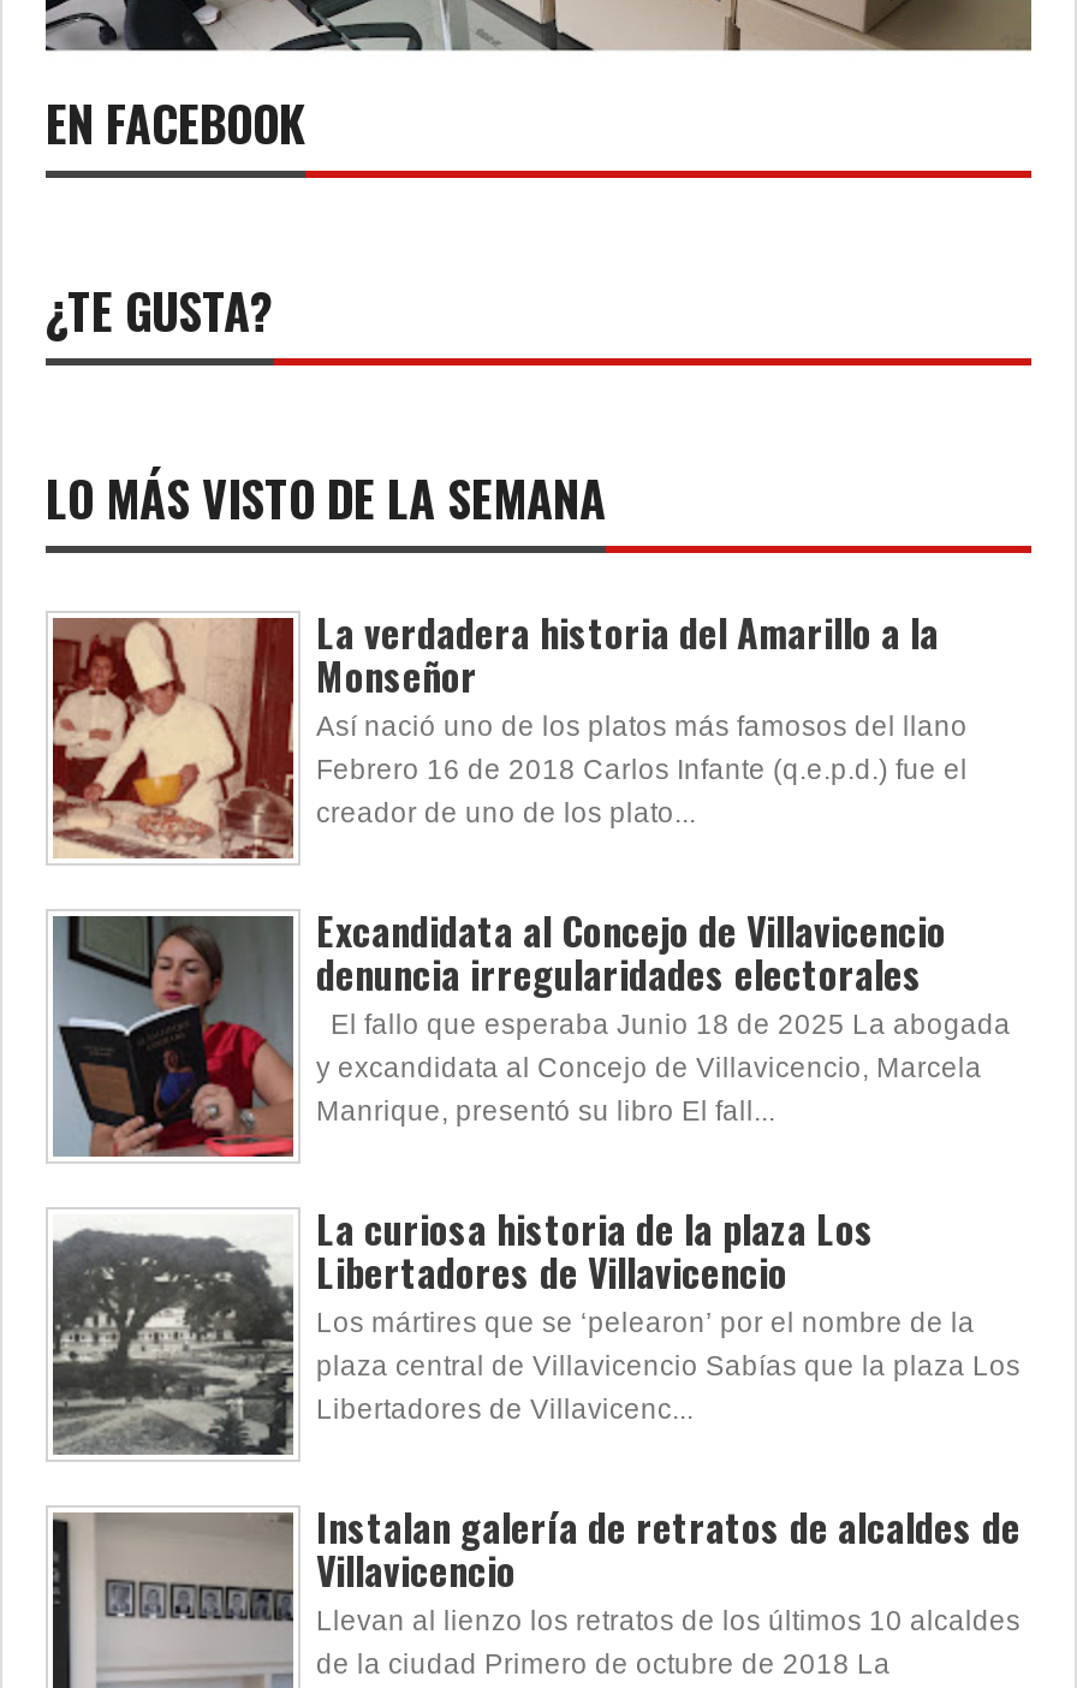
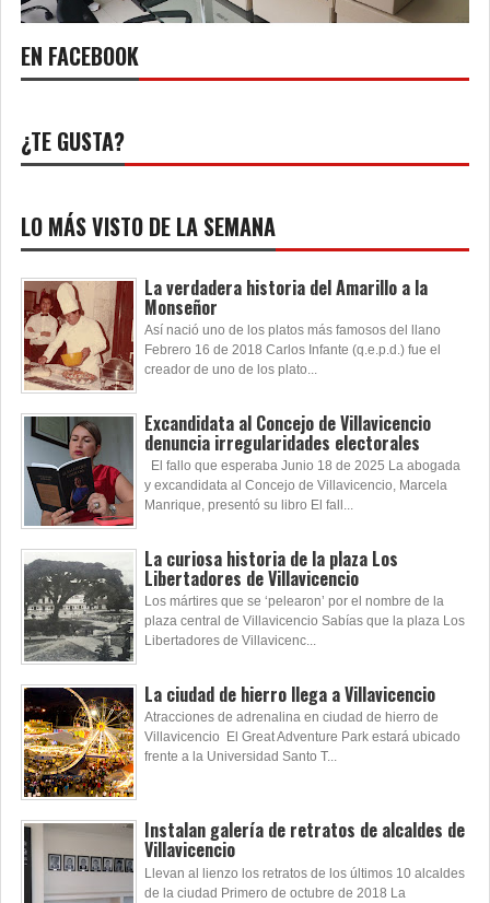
none -> [23,681,460,798] [image] | La ciudad de hierro llega a Villavicencio | Atracciones de adrenalina en ciudad de hierro de | Villavicencio El Great Adventure Park estará ubicado | frente a la Universidad Santo T...

